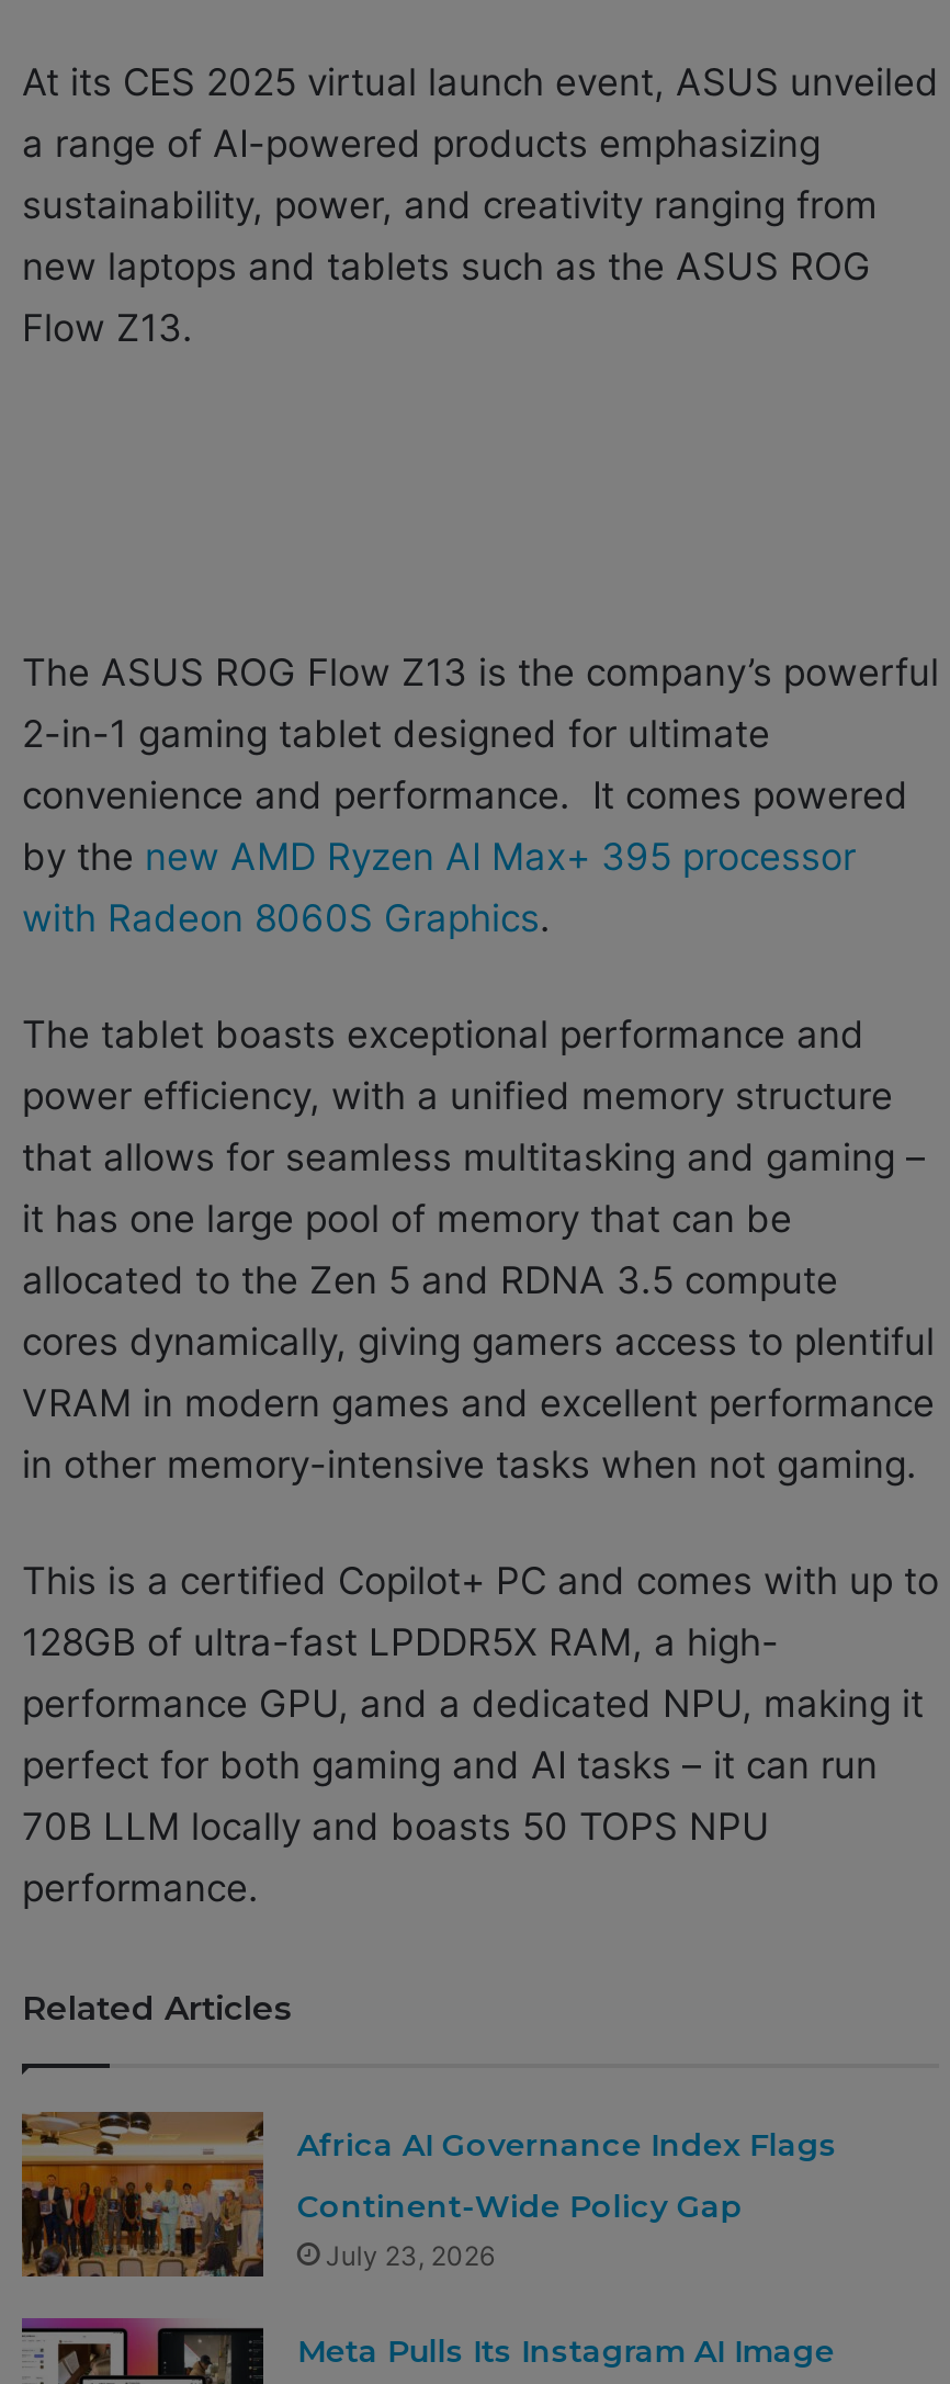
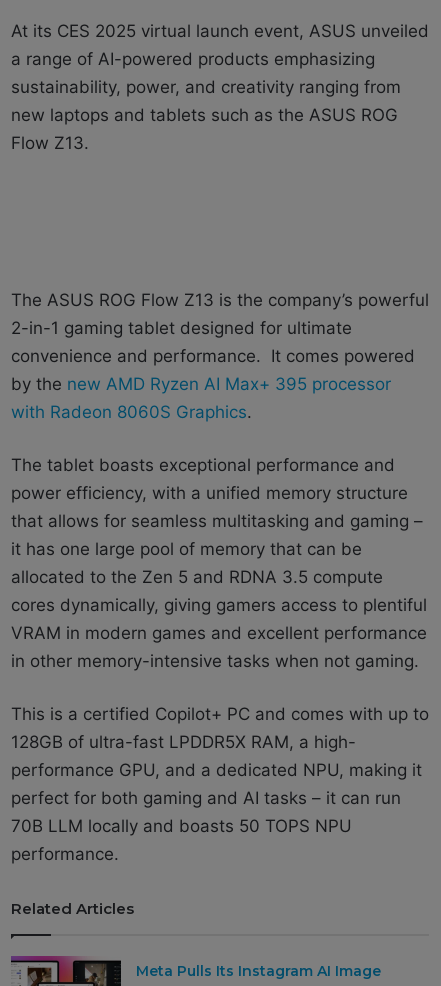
[20,2110,837,2279] [image] | Africa AI Governance Index Flags | Continent-Wide Policy Gap | July 23, 2026 -> none

